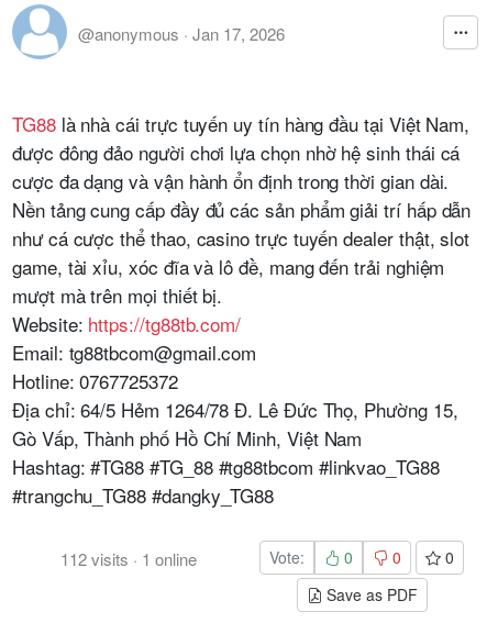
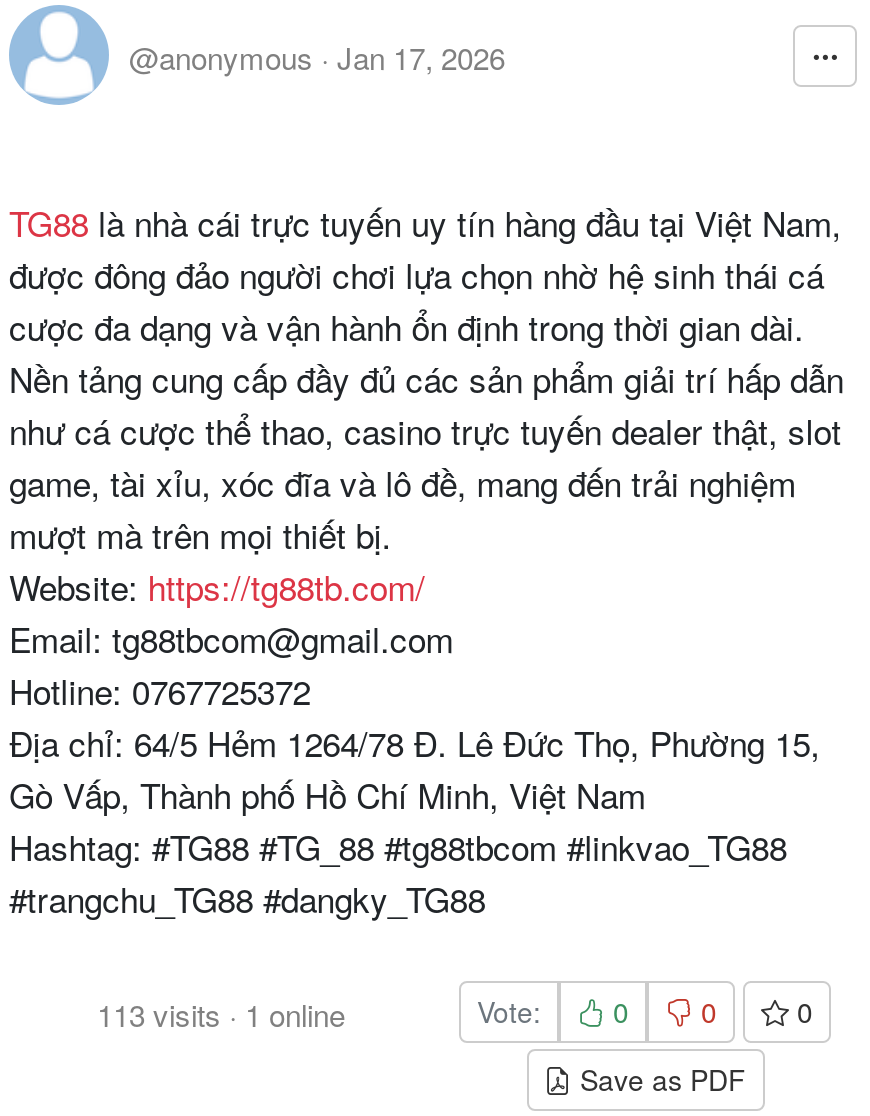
[60,547,197,570] 112 visits · 1 online -> [97,993,345,1035] 113 visits · 1 online

